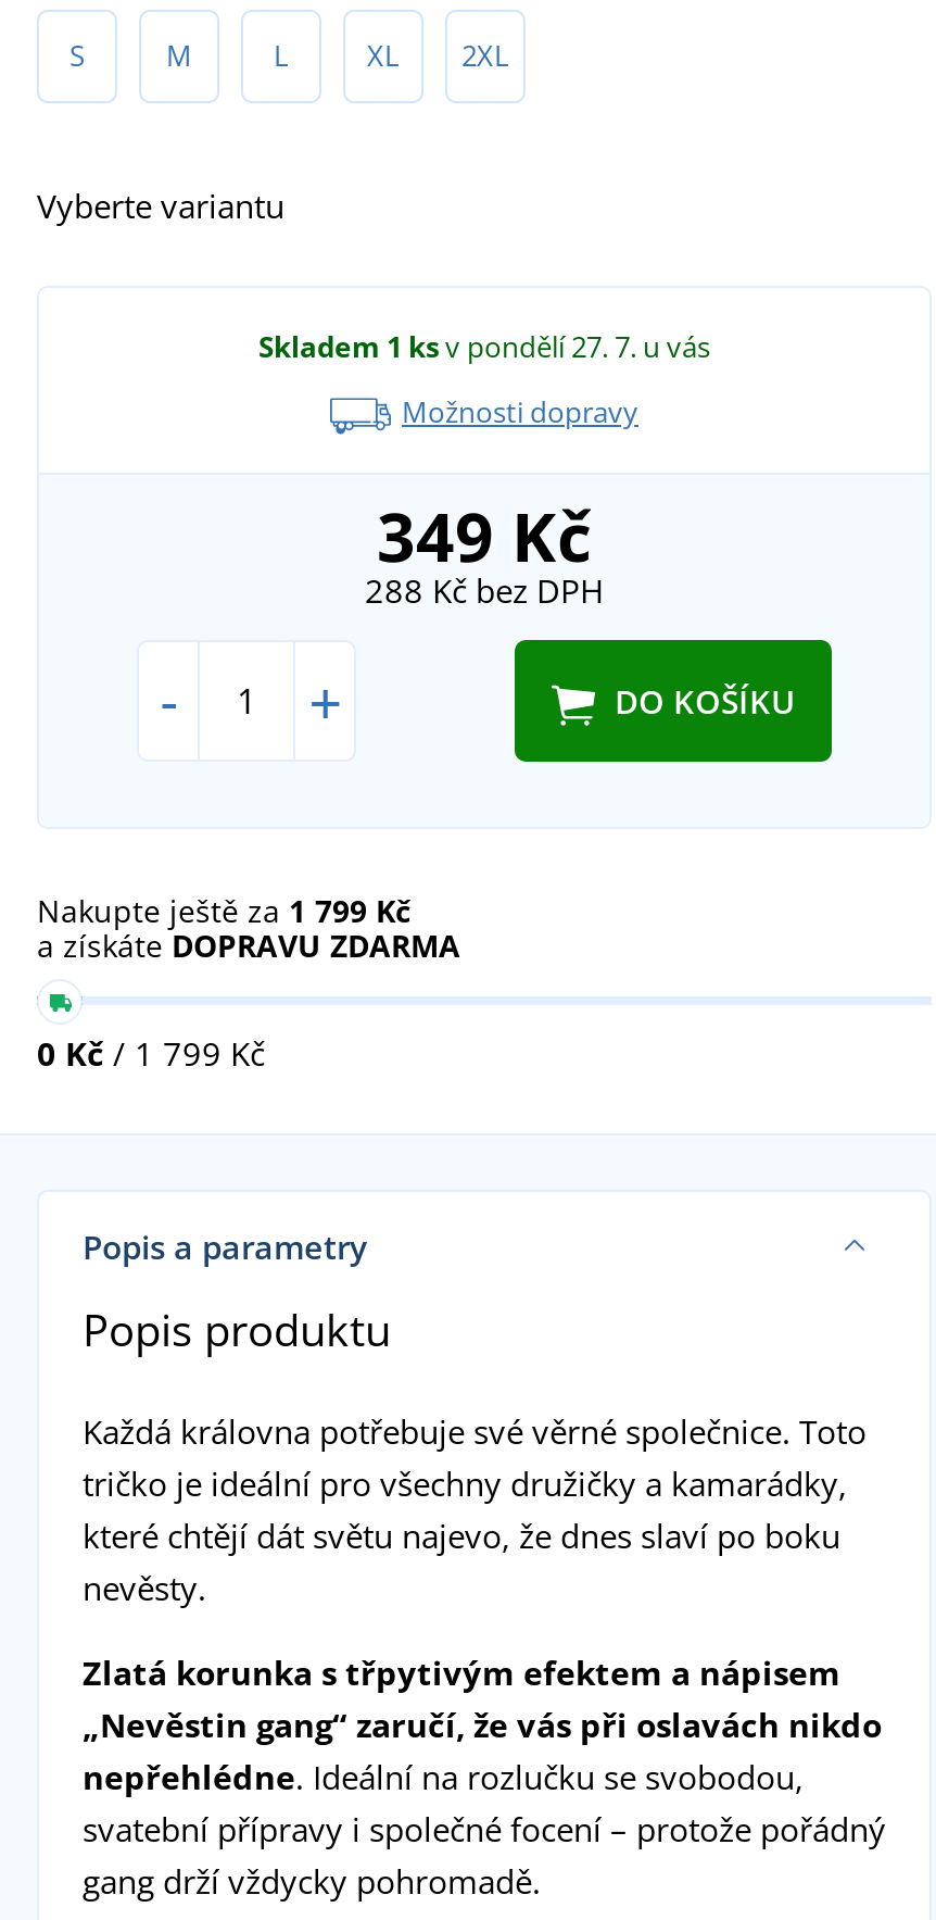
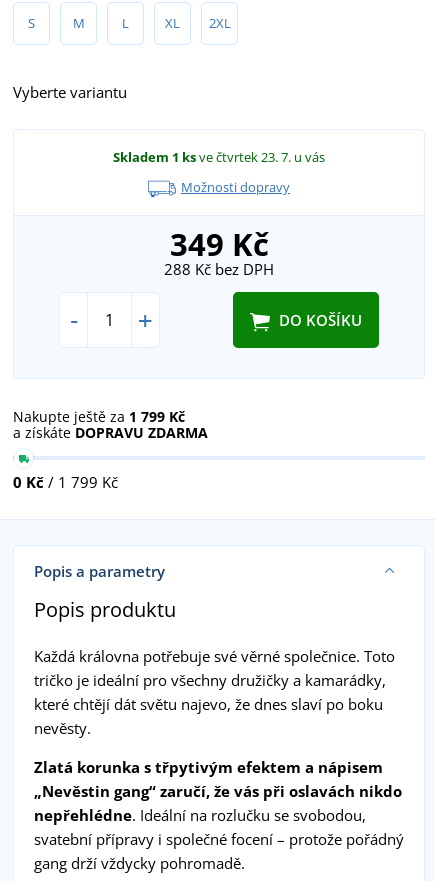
[258,327,710,366] Skladem 1 ks v pondělí 27. 7. u vás -> [113,148,325,166] Skladem 1 ks ve čtvrtek 23. 7. u vás

